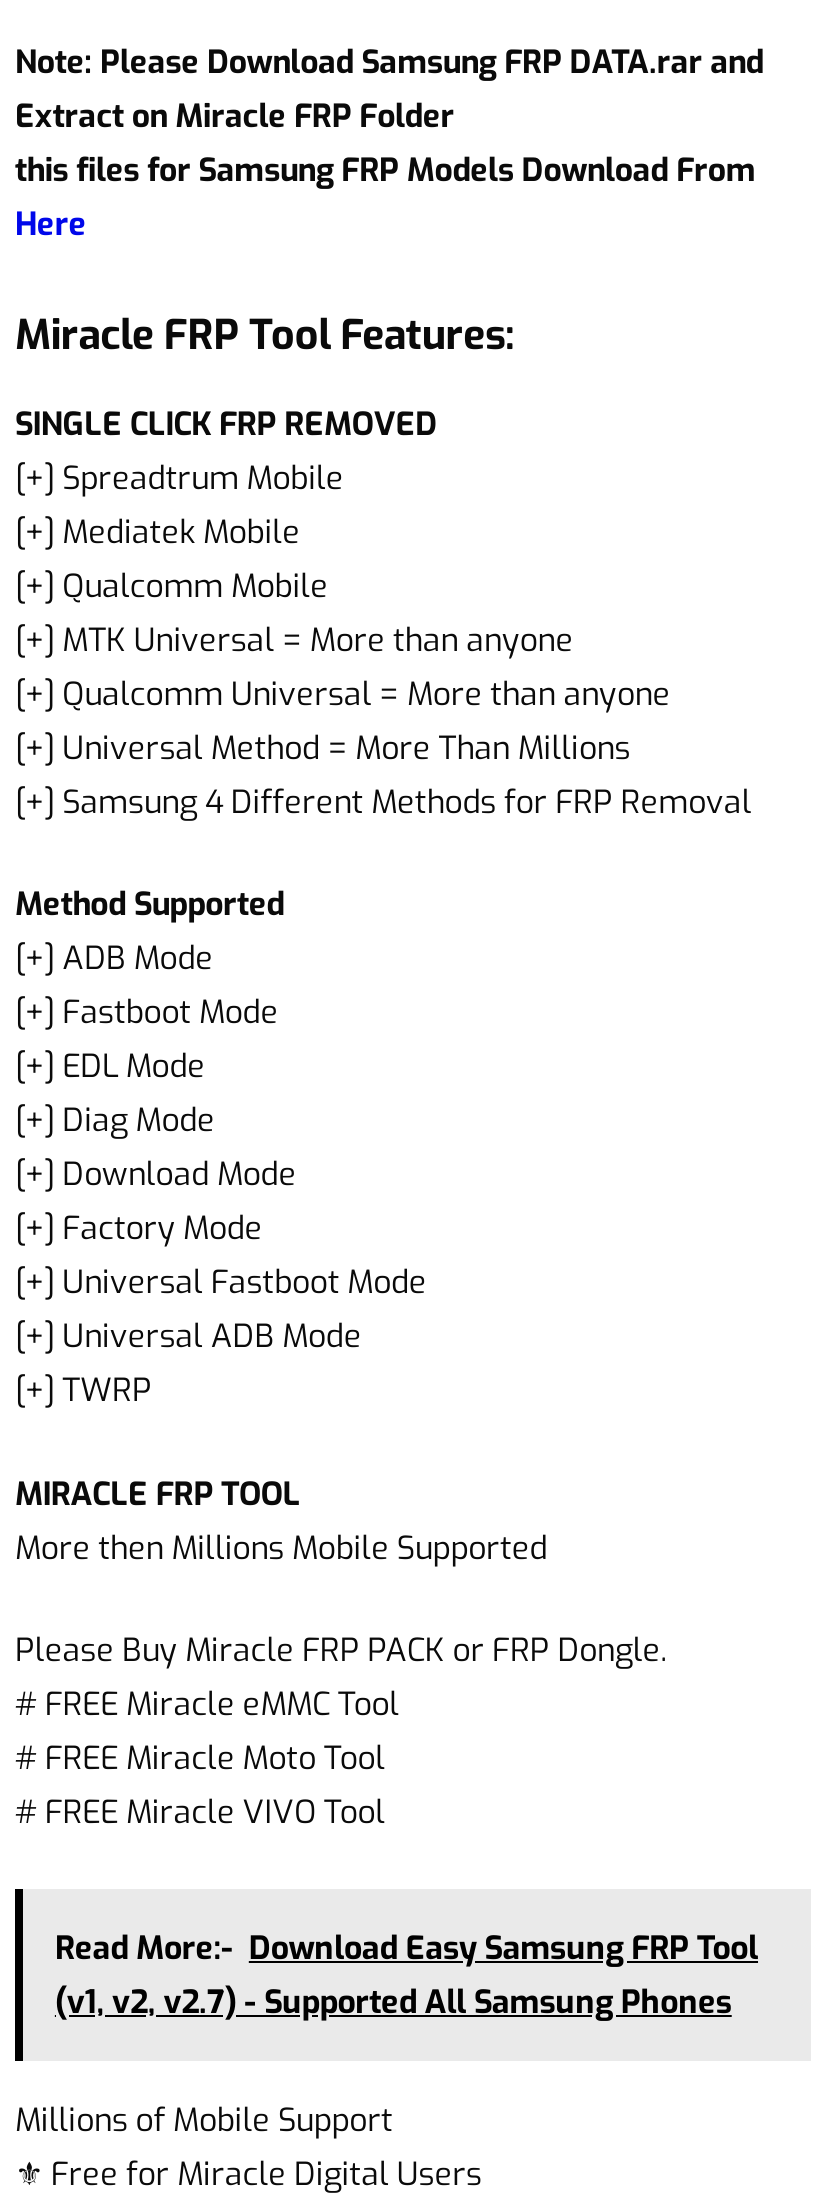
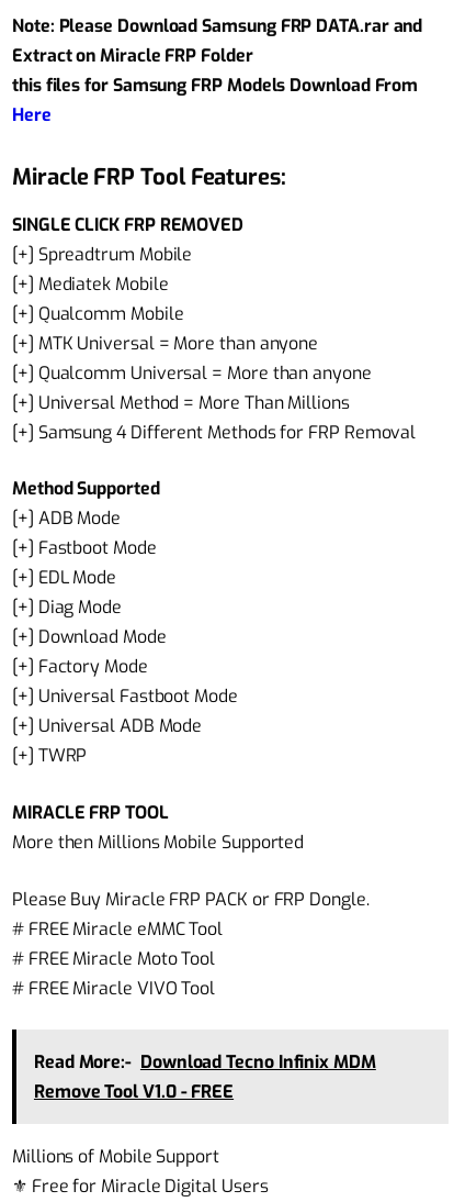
[55,1926,758,2022] Read More:- Download Easy Samsung FRP Tool | (v1, v2, v2.7) - Supported All Samsung Phones -> [34,1050,376,1103] Read More:- Download Tecno Infinix MDM | Remove Tool V1.0 - FREE

